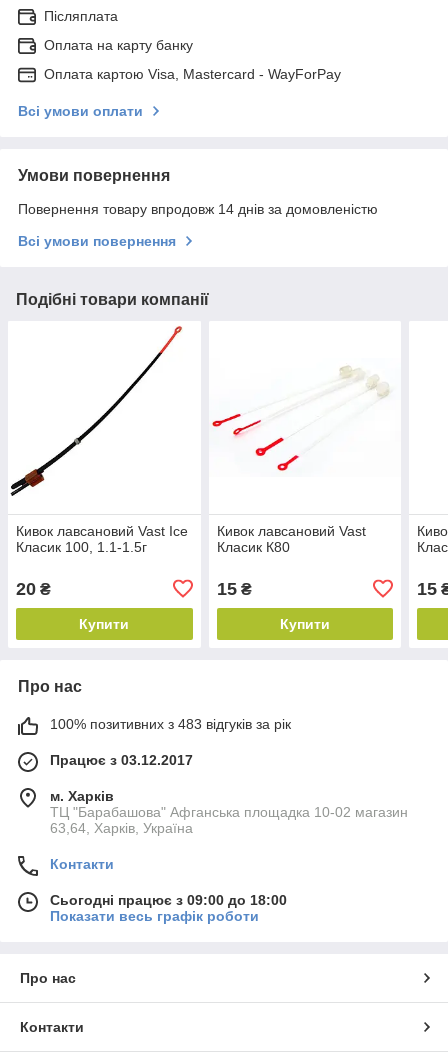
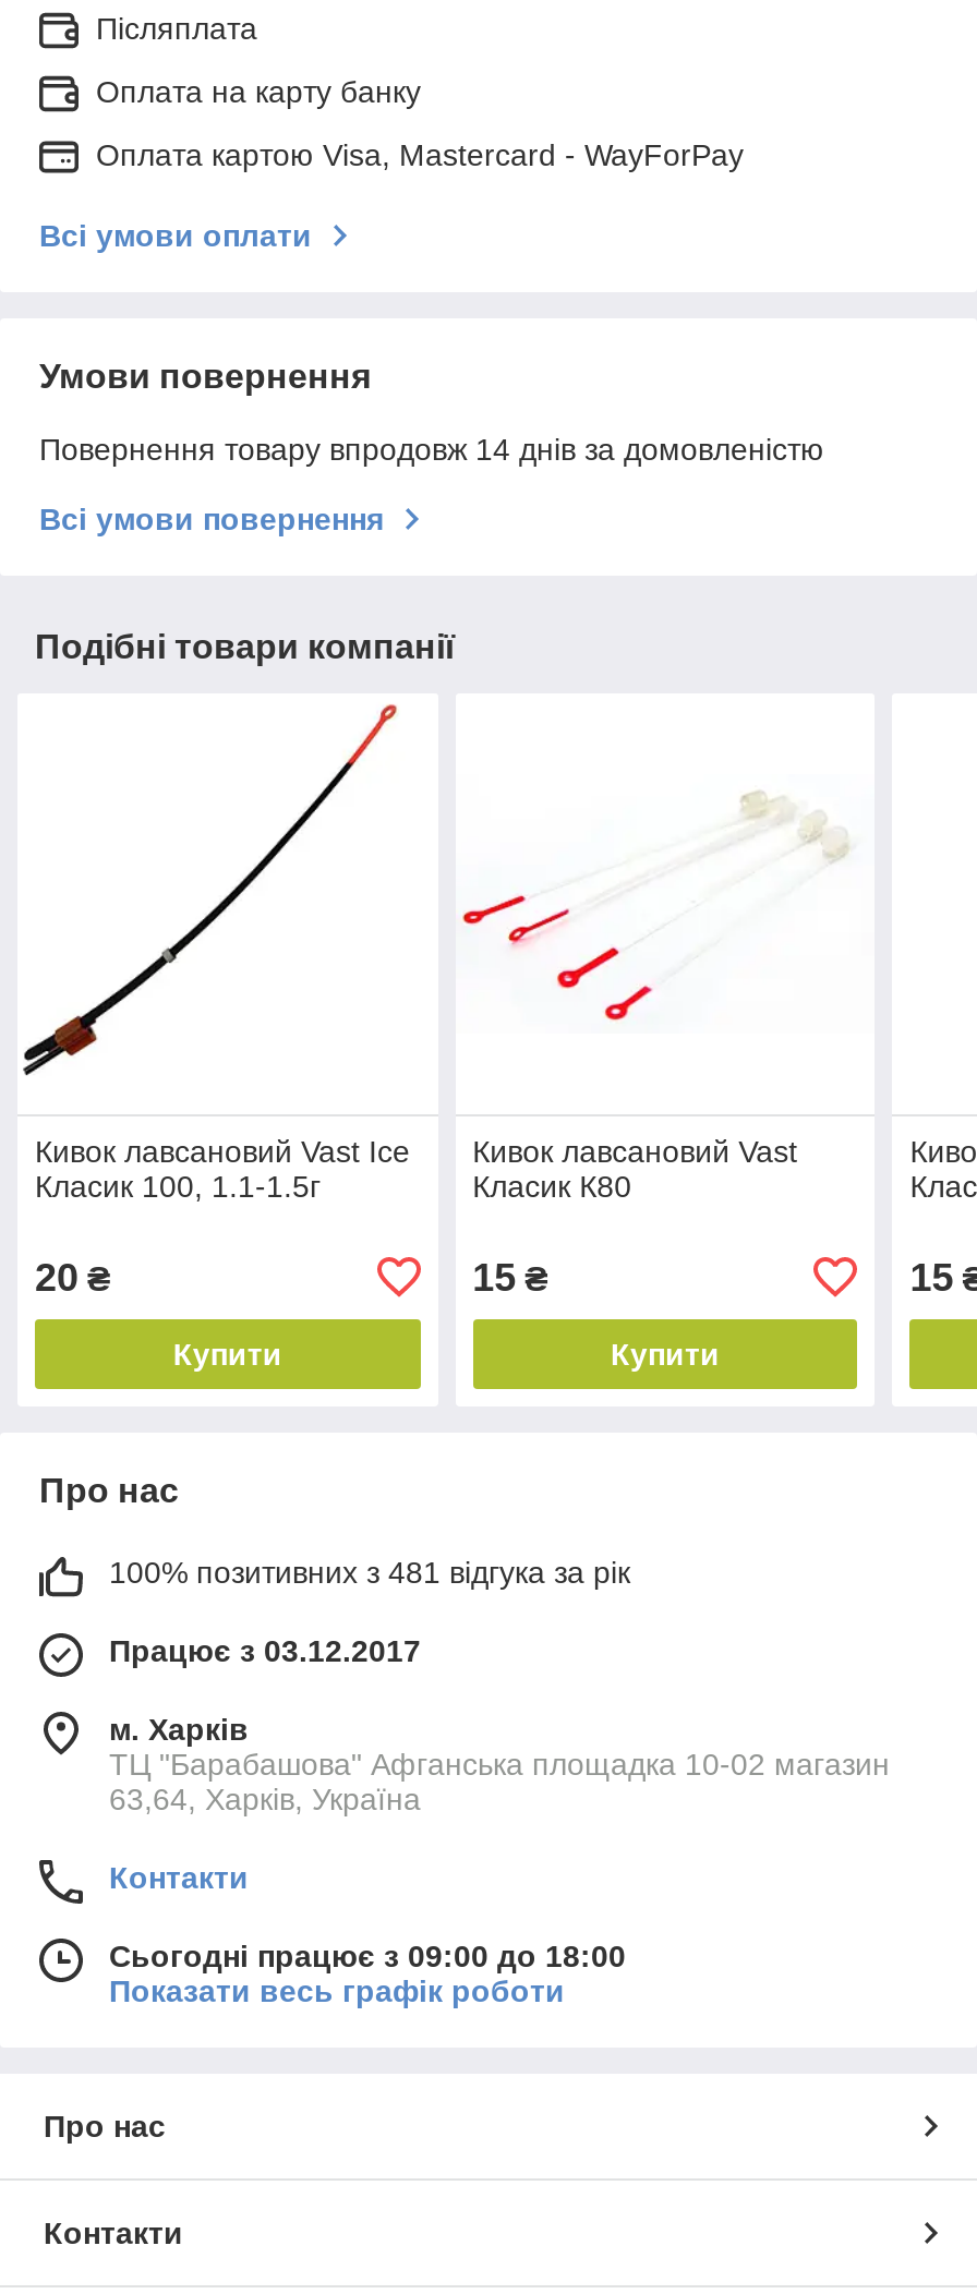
[50,716,291,732] 100% позитивних з 483 відгуків за рік -> [109,1554,630,1589] 100% позитивних з 481 відгука за рік

